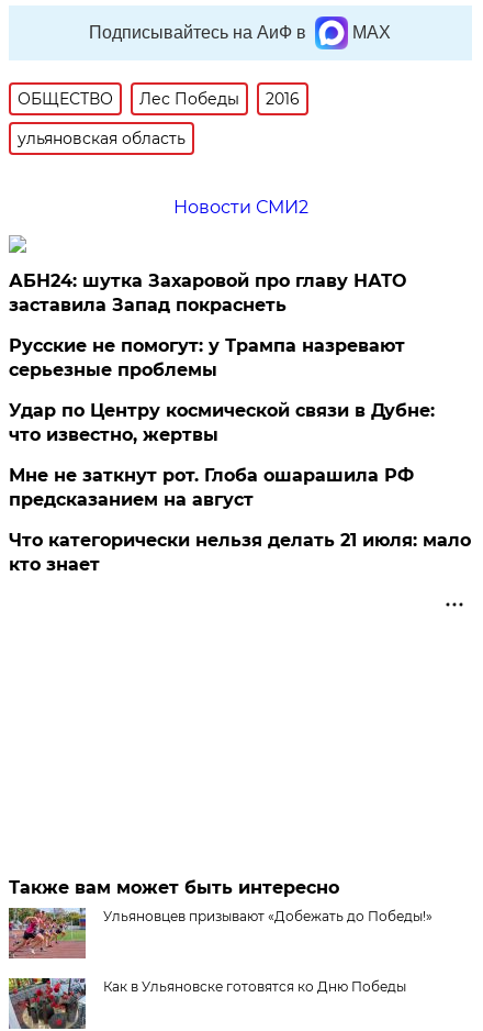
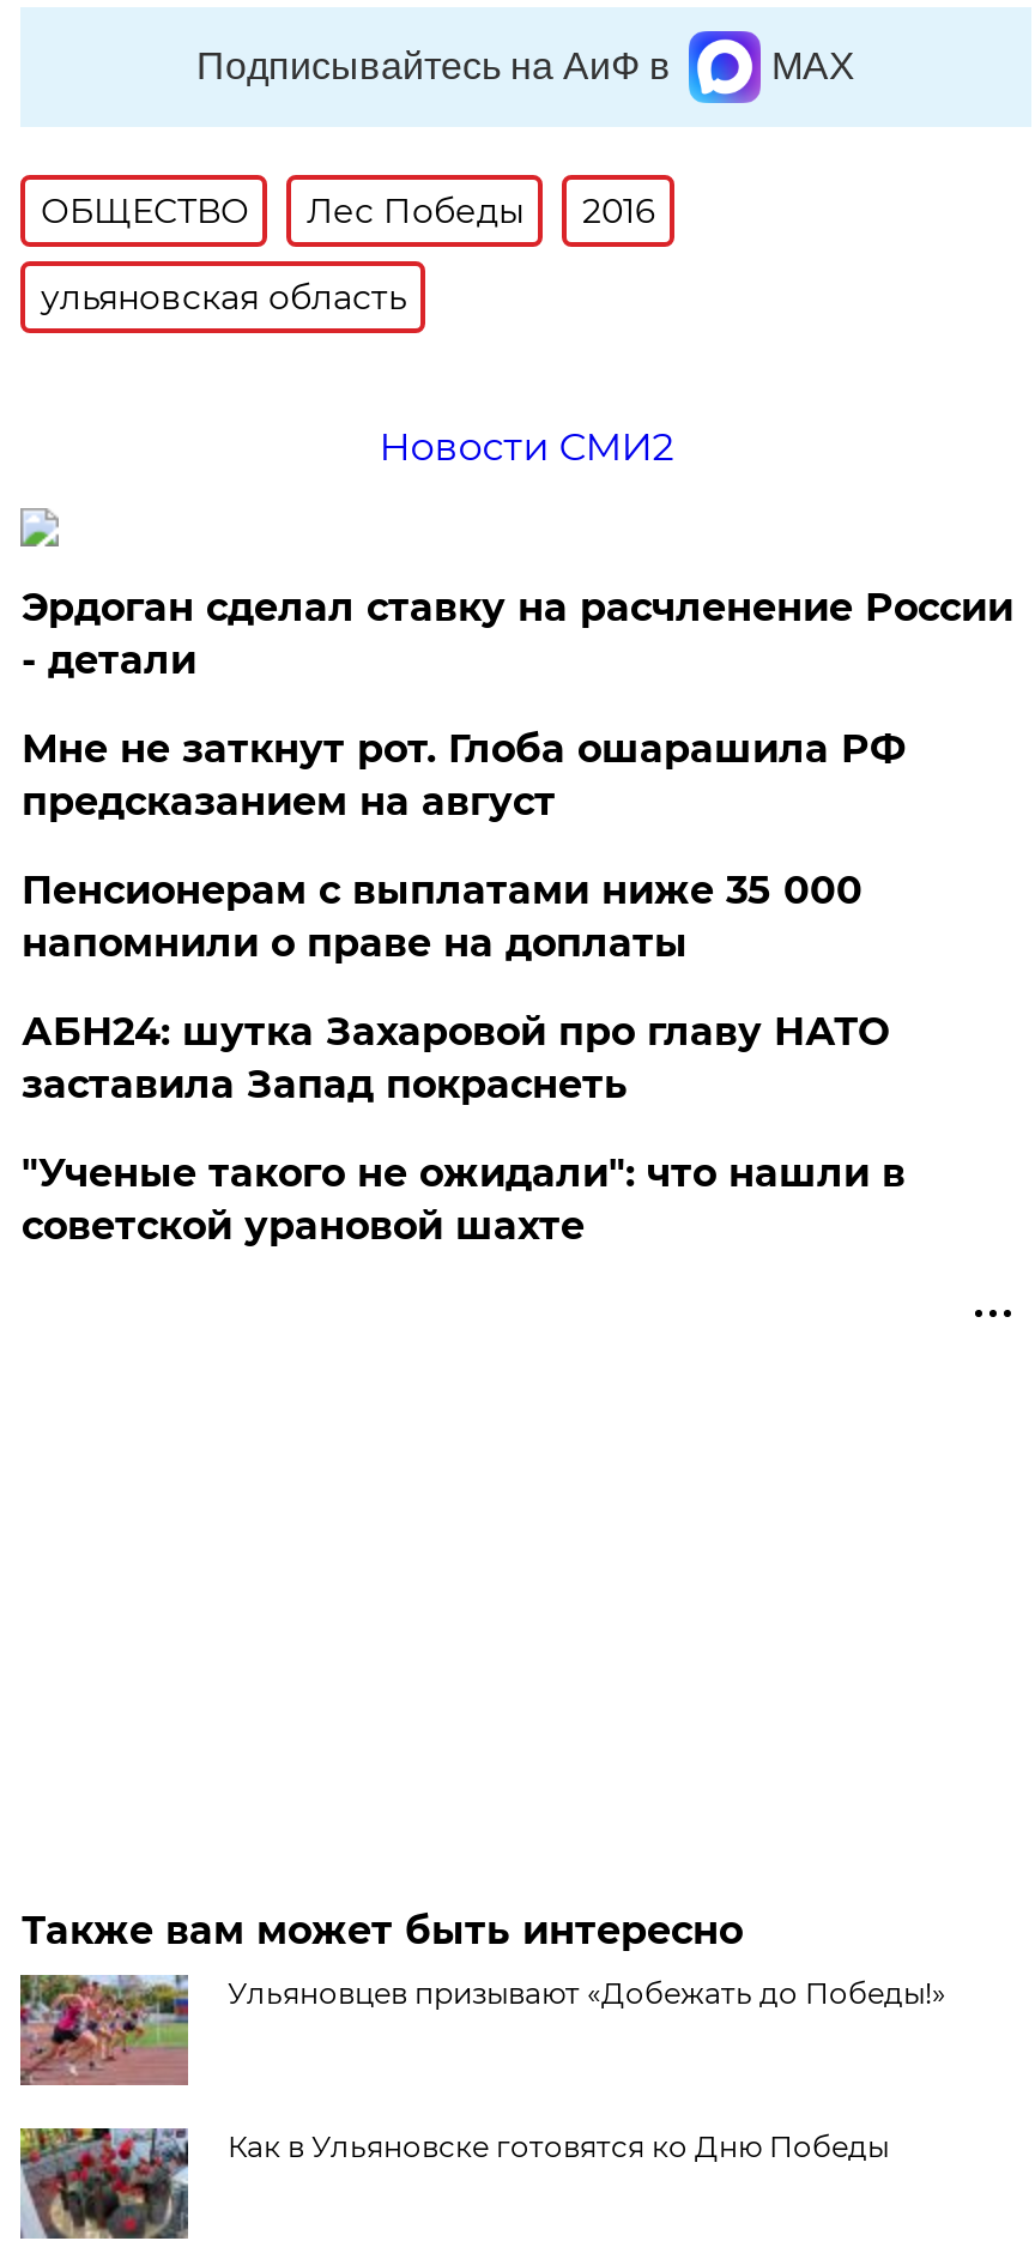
none -> [21,585,1013,966] Эрдоган сделал ставку на расчленение России | - детали | Пенсионерам с выплатами ниже 35 000 | напомнили о праве на доплаты
moved [9,271,407,316] -> [21,1010,889,1108]: АБН24: шутка Захаровой про главу НАТО | заставила Запад покраснеть
[9,335,471,575] Русские не помогут: у Трампа назревают | серьезные проблемы | Удар по Центру космической связи в Дубне: | что известно, жертвы | Что категорически нельзя делать 21 июля: мало | кто знает -> [21,1151,905,1249] "Ученые такого не ожидали": что нашли в | советской урановой шахте
moved [9,465,414,510] -> [21,727,905,825]: Мне не заткнут рот. Глоба ошарашила РФ | предсказанием на август

